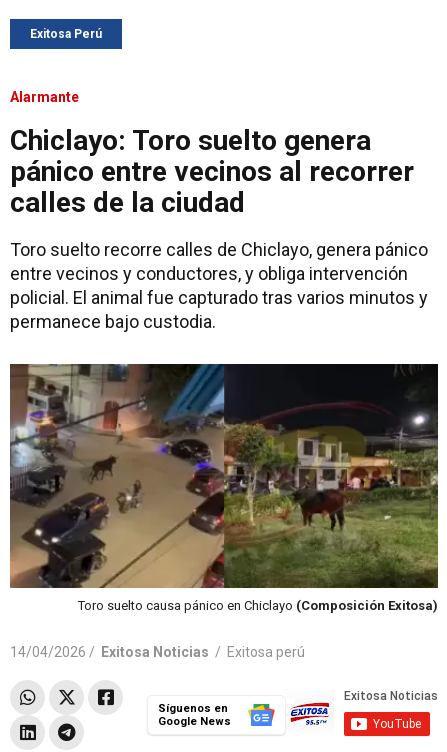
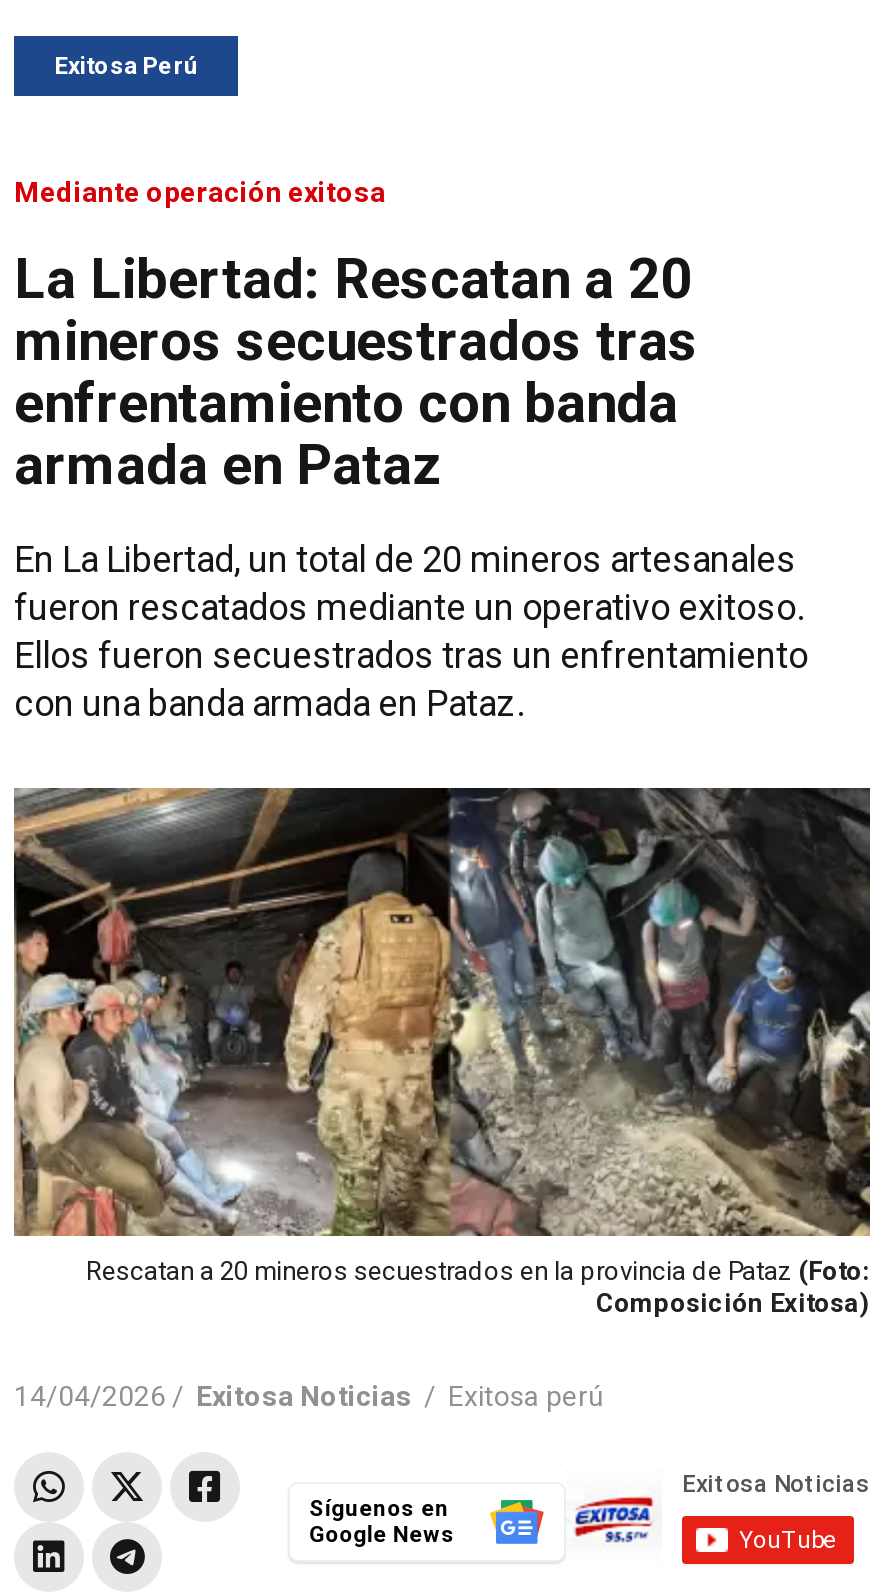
[10,89,79,105] Alarmante -> [14,176,386,208] Mediante operación exitosa
[10,124,414,219] Chiclayo: Toro suelto genera | pánico entre vecinos al recorrer | calles de la ciudad -> [14,246,698,498] La Libertad: Rescatan a 20 | mineros secuestrados tras | enfrentamiento con banda | armada en Pataz
[10,239,428,332] Toro suelto recorre calles de Chiclayo, genera pánico | entre vecinos y conductores, y obliga intervención | policial. El animal fue capturado tras varios minutos y | permanece bajo custodia. -> [14,538,808,724] En La Libertad, un total de 20 mineros artesanales | fueron rescatados mediante un operativo exitoso. | Ellos fueron secuestrados tras un enfrentamiento | con una banda armada en Pataz.
[9,363,438,613] [image] | Toro suelto causa pánico en Chiclayo (Composición Exitosa) -> [14,786,870,1317] [image] | Rescatan a 20 mineros secuestrados en la provincia de Pataz (Foto: | Composición Exitosa)

